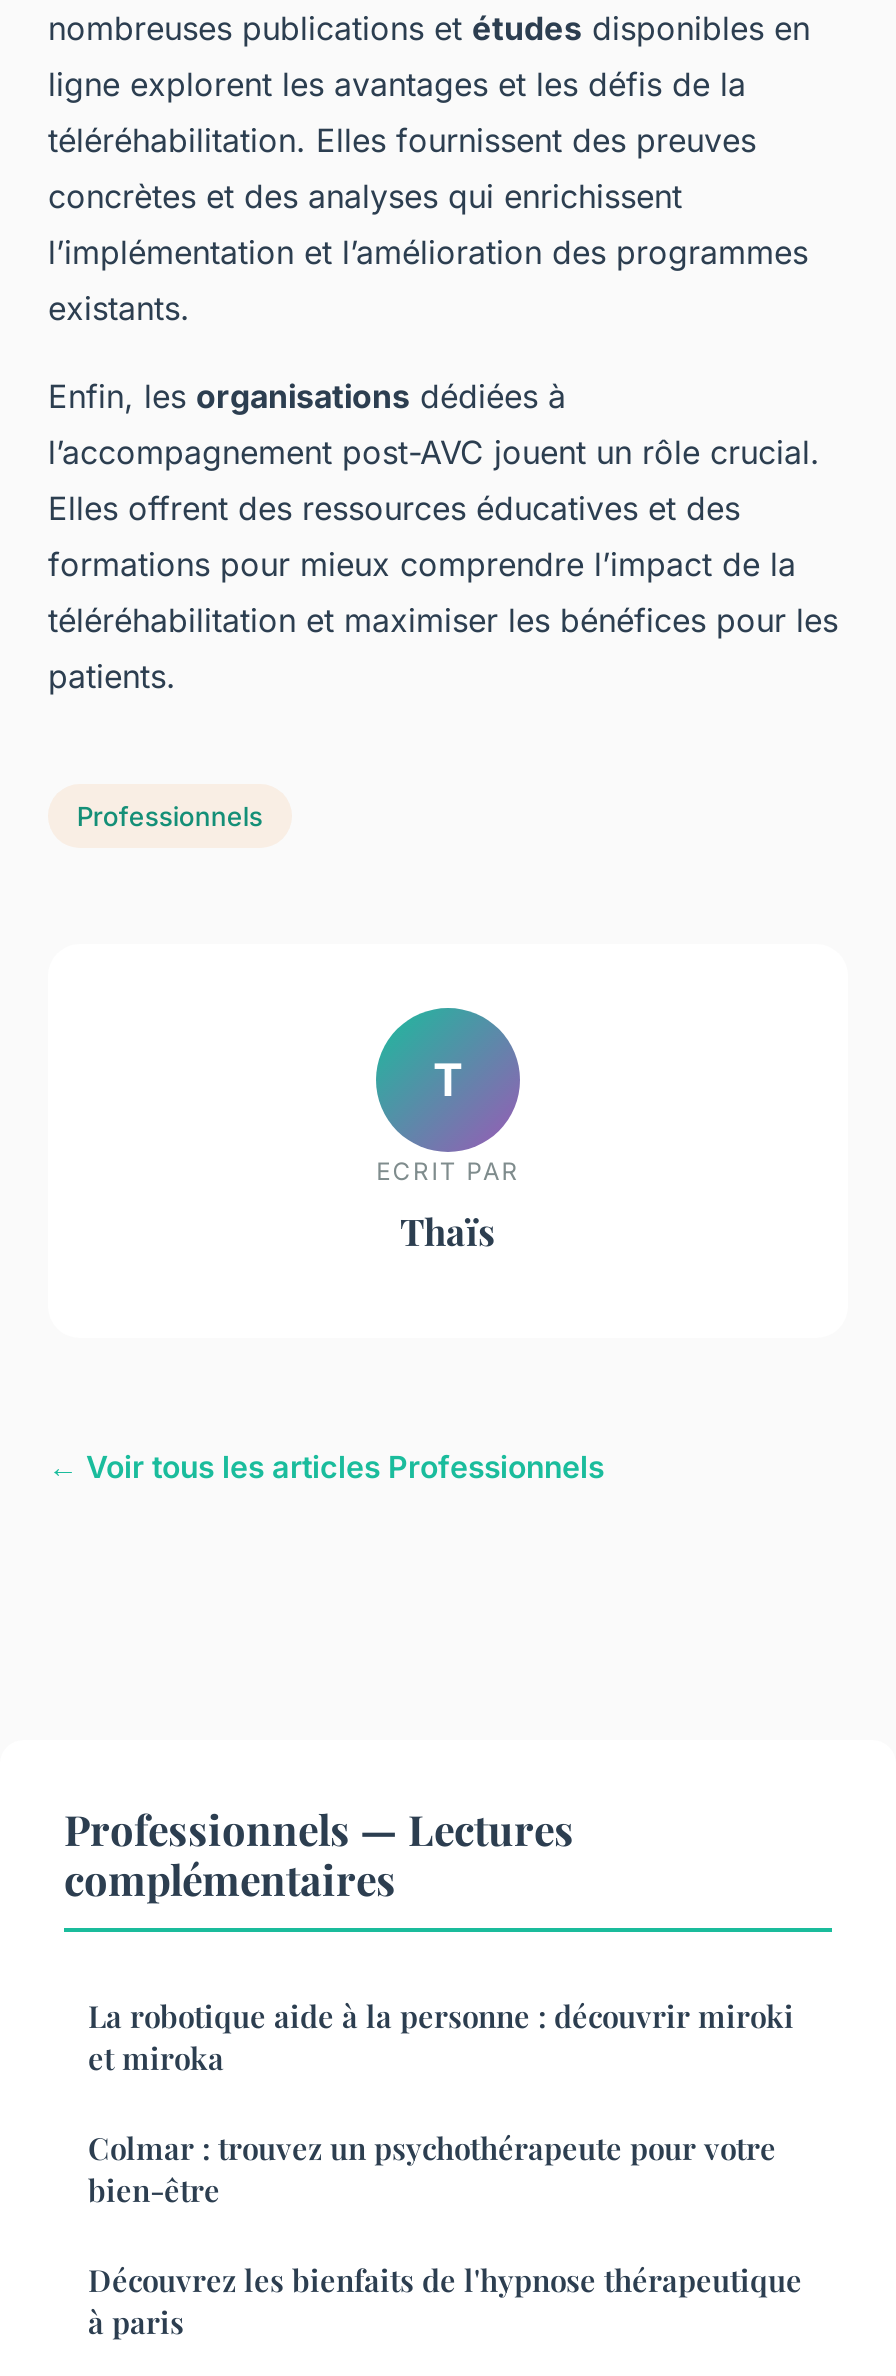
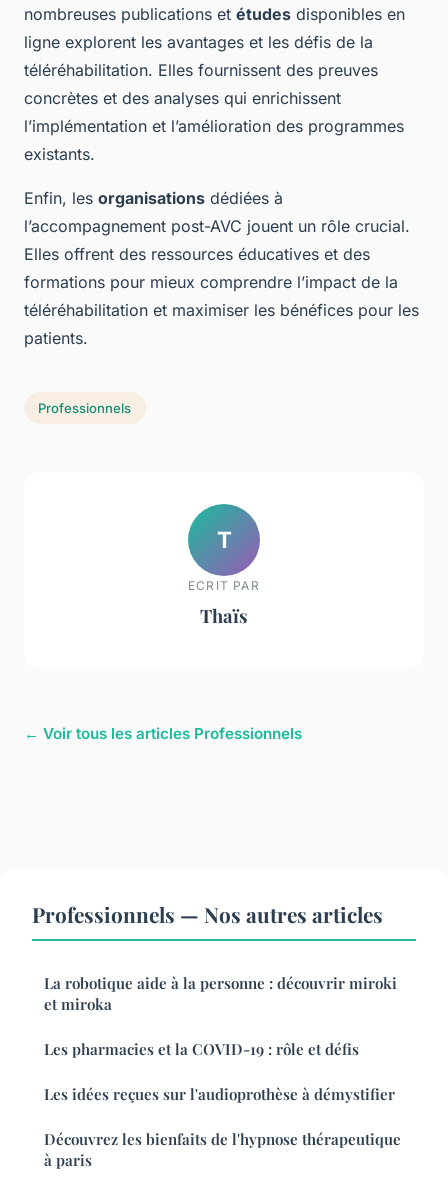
[64,1801,574,1907] Professionnels — Lectures | complémentaires -> [32,900,383,928] Professionnels — Nos autres articles
moved [88,1997,794,2079] -> [44,973,397,1014]: La robotique aide à la personne : découvrir miroki | et miroka
[88,2129,776,2211] Colmar : trouvez un psychothérapeute pour votre | bien-être -> [44,1039,395,1104] Les pharmacies et la COVID-19 : rôle et défis | Les idées reçues sur l'audioprothèse à démystifier

